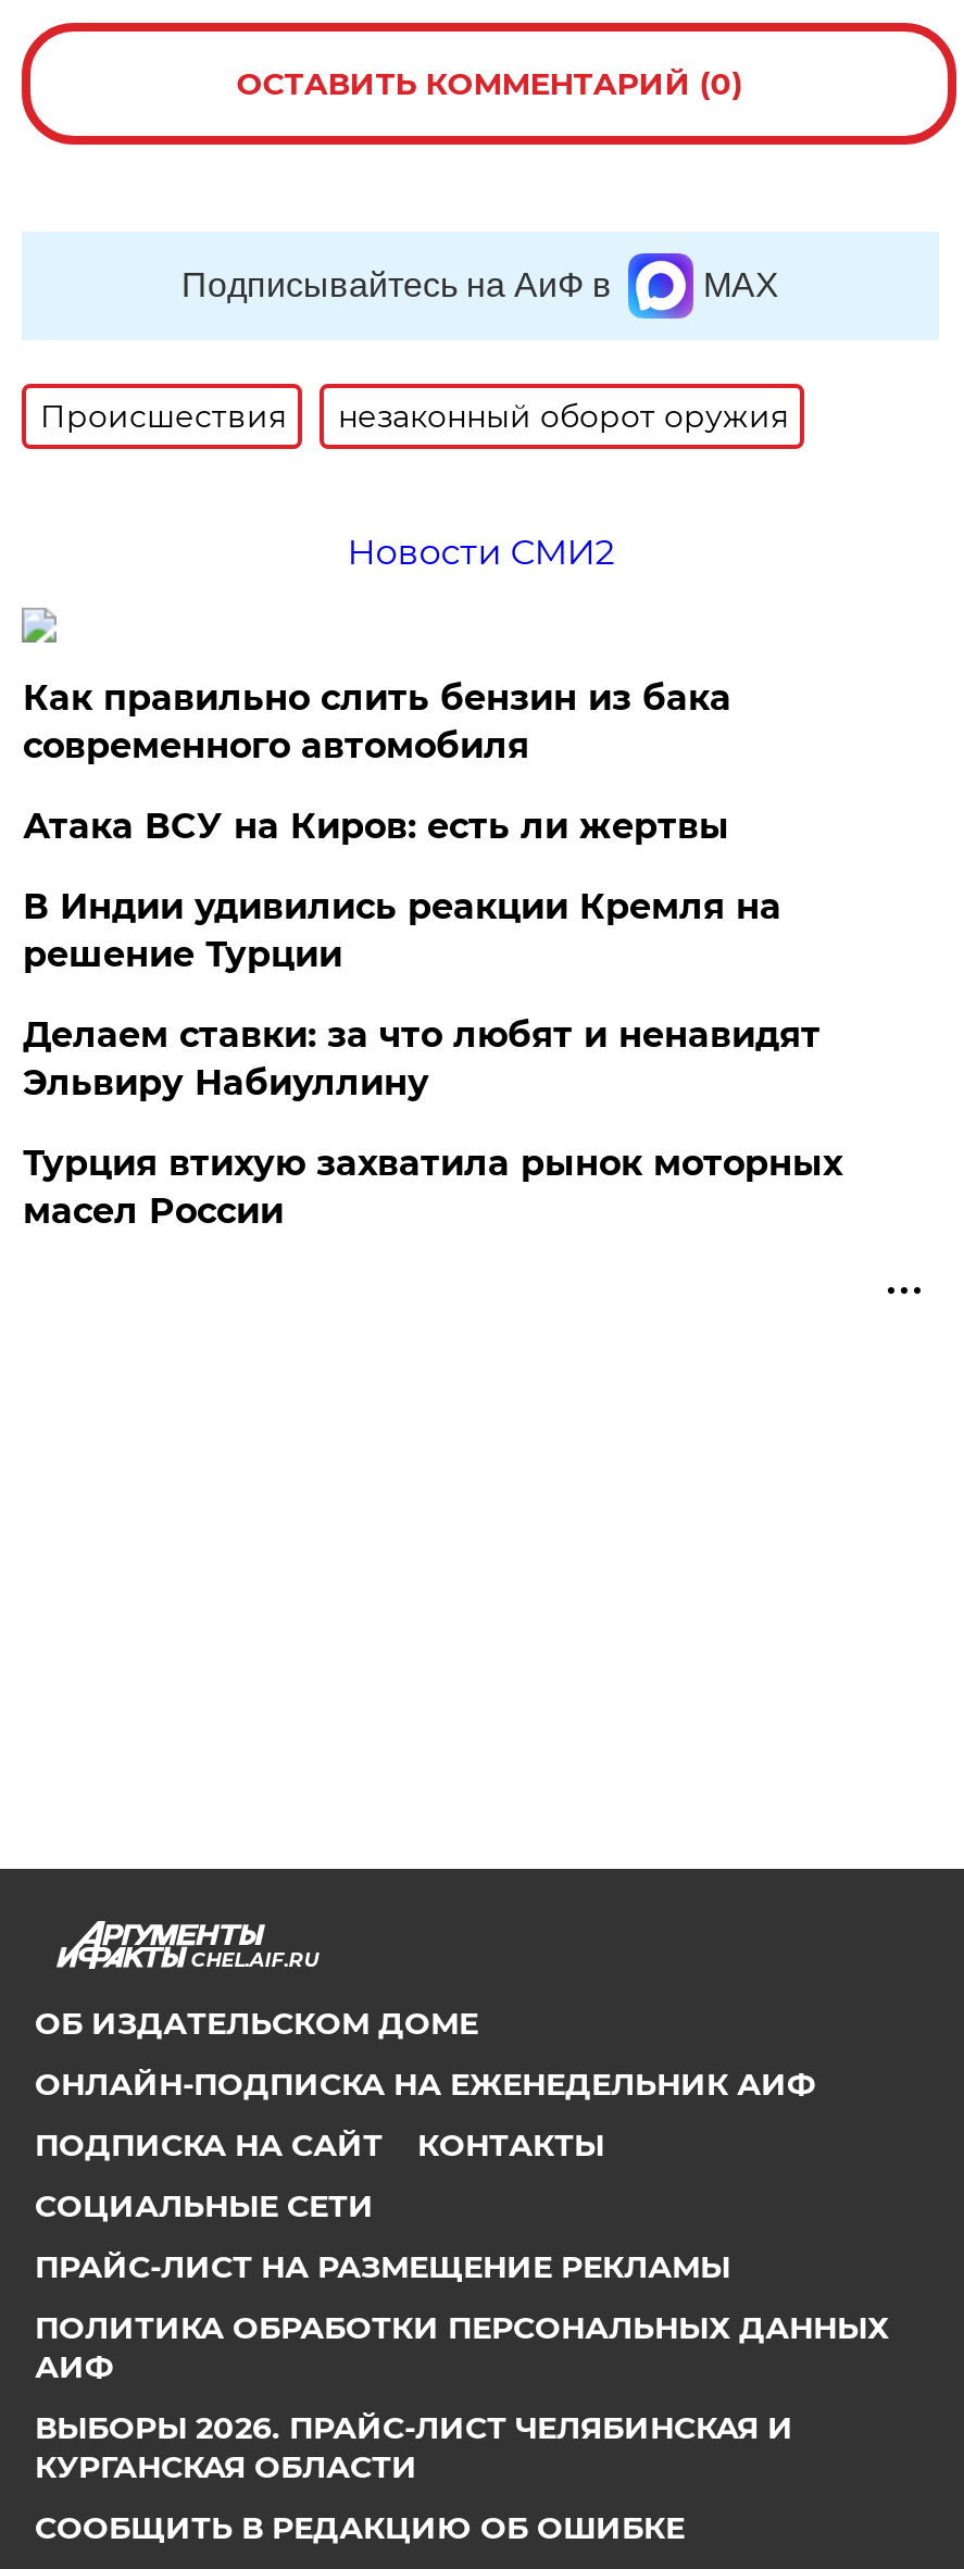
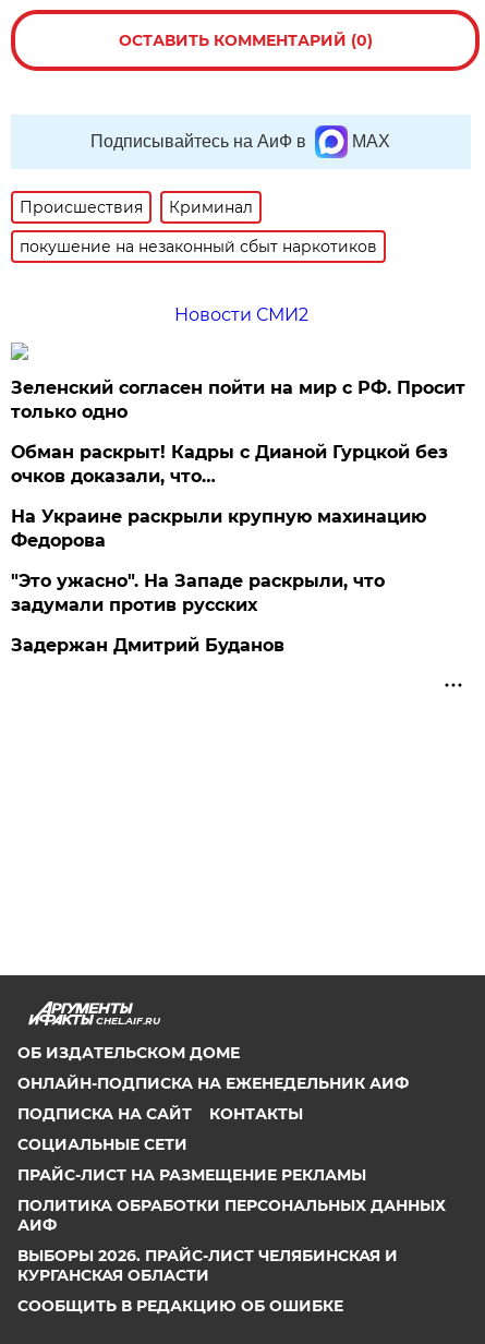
[338,397,788,436] незаконный оборот оружия -> [20,197,378,256] Криминал | покушение на незаконный сбыт наркотиков
[23,677,731,766] Как правильно слить бензин из бака | современного автомобиля -> [11,377,466,422] Зеленский согласен пойти на мир с РФ. Просит | только одно
[23,806,729,847] Атака ВСУ на Киров: есть ли жертвы -> [11,442,448,487] Обман раскрыт! Кадры с Дианой Гурцкой без | очков доказали, что…
[23,886,781,975] В Индии удивились реакции Кремля на | решение Турции -> [11,506,427,551] На Украине раскрыли крупную махинацию | Федорова
[23,1014,820,1103] Делаем ставки: за что любят и ненавидят | Эльвиру Набиуллину -> [11,571,385,615] "Это ужасно". На Западе раскрыли, что | задумали против русских
[23,1143,842,1232] Турция втихую захватила рынок моторных | масел России -> [11,635,285,656] Задержан Дмитрий Буданов

